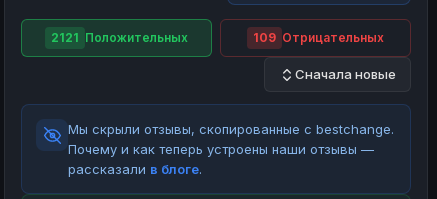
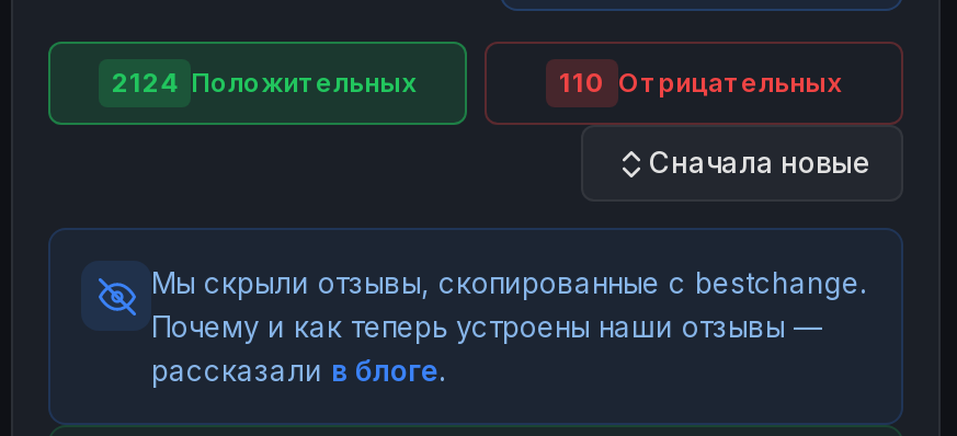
[51,30,188,45] 2121 Положительных -> [112,66,417,99] 2124 Положительных
[253,30,384,45] 109 Отрицательных -> [559,66,842,99] 110 Отрицательных

